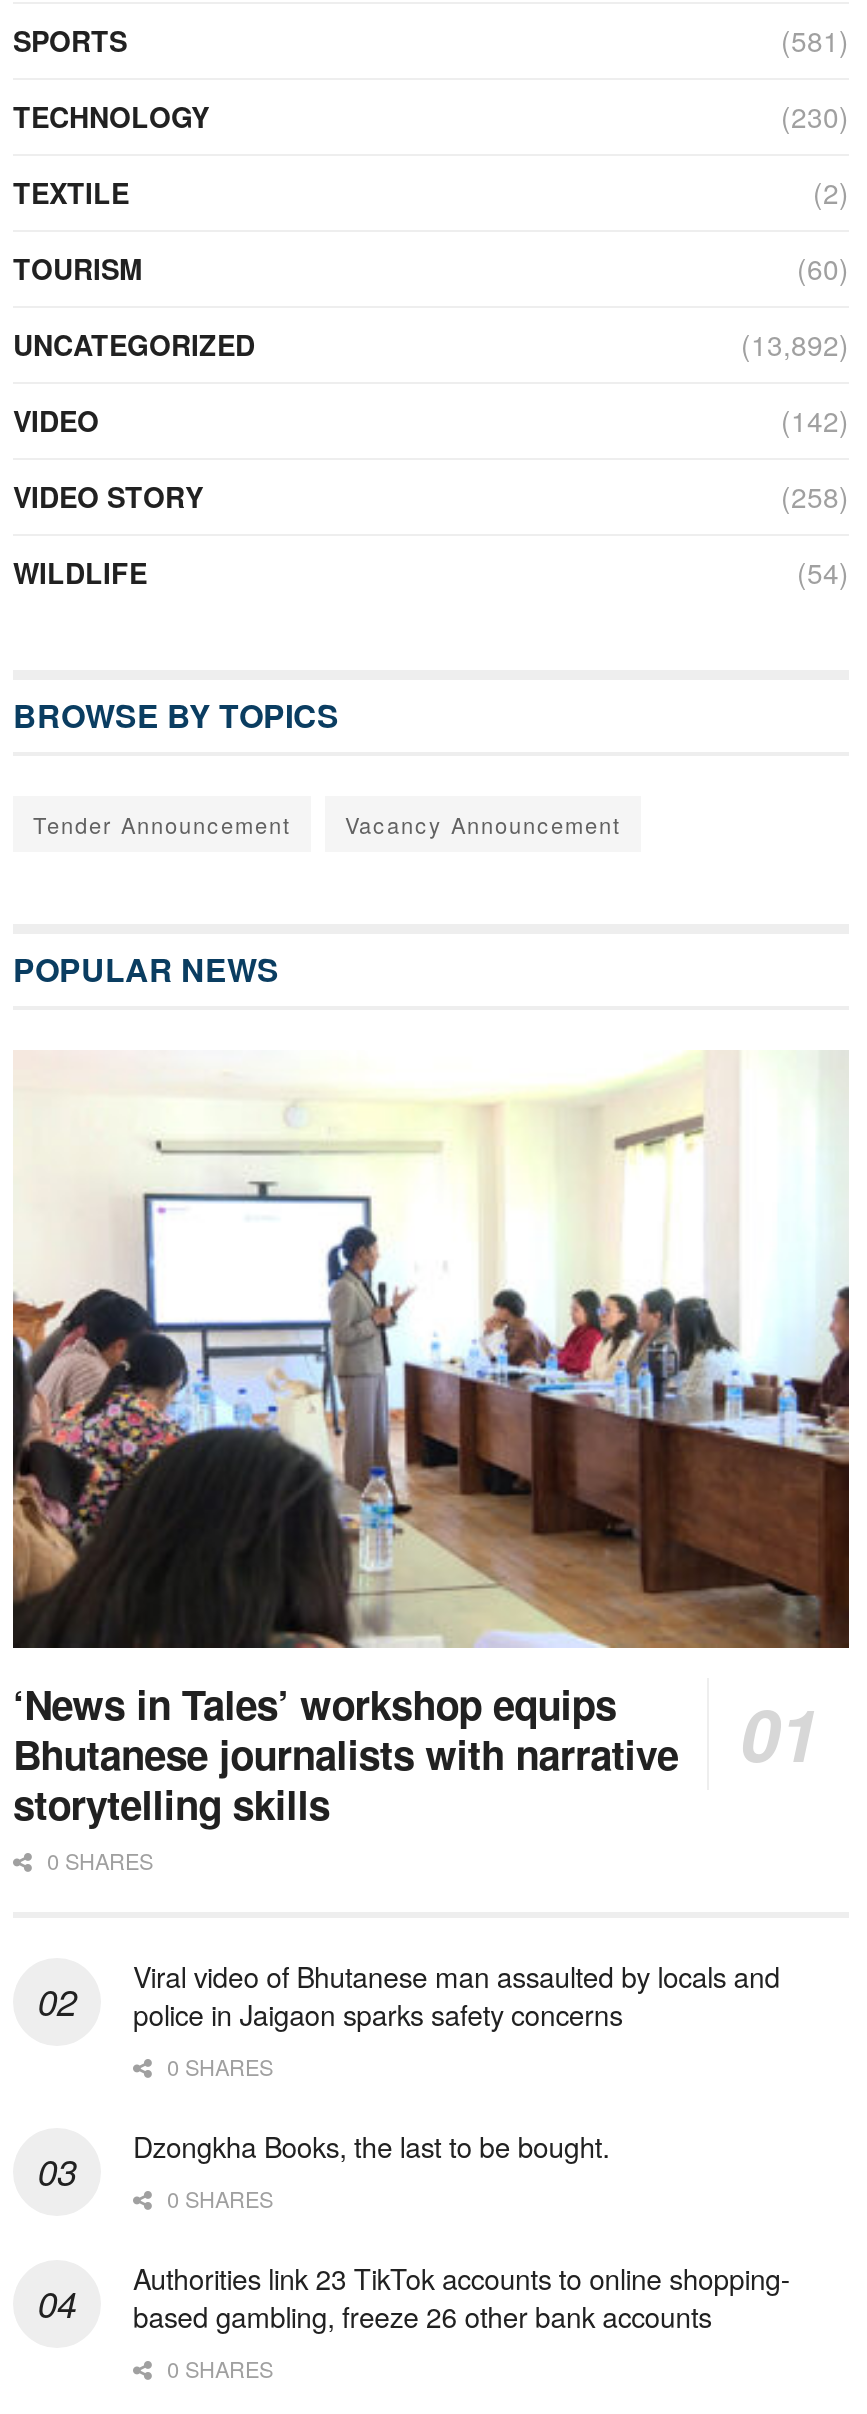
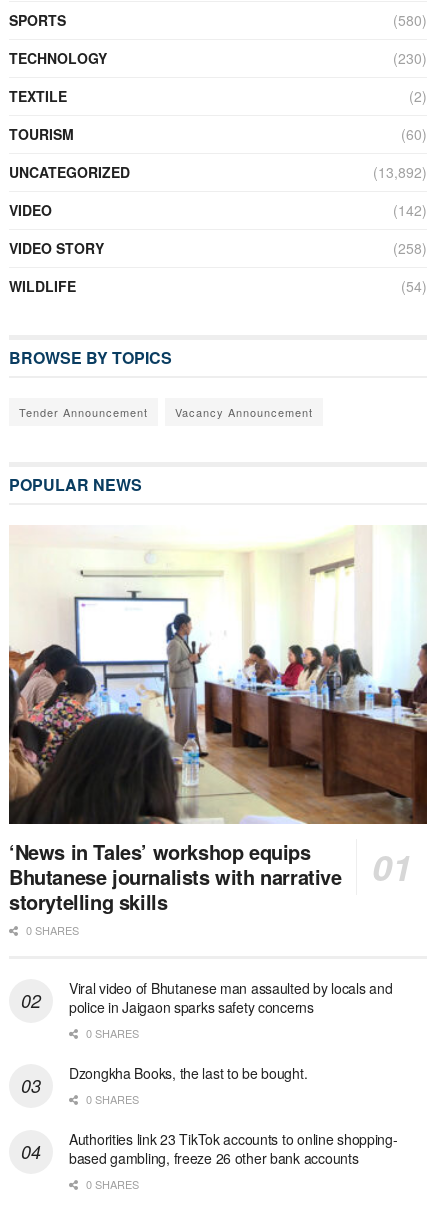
[781,19,849,59] (581) -> [393,10,427,30] (580)

